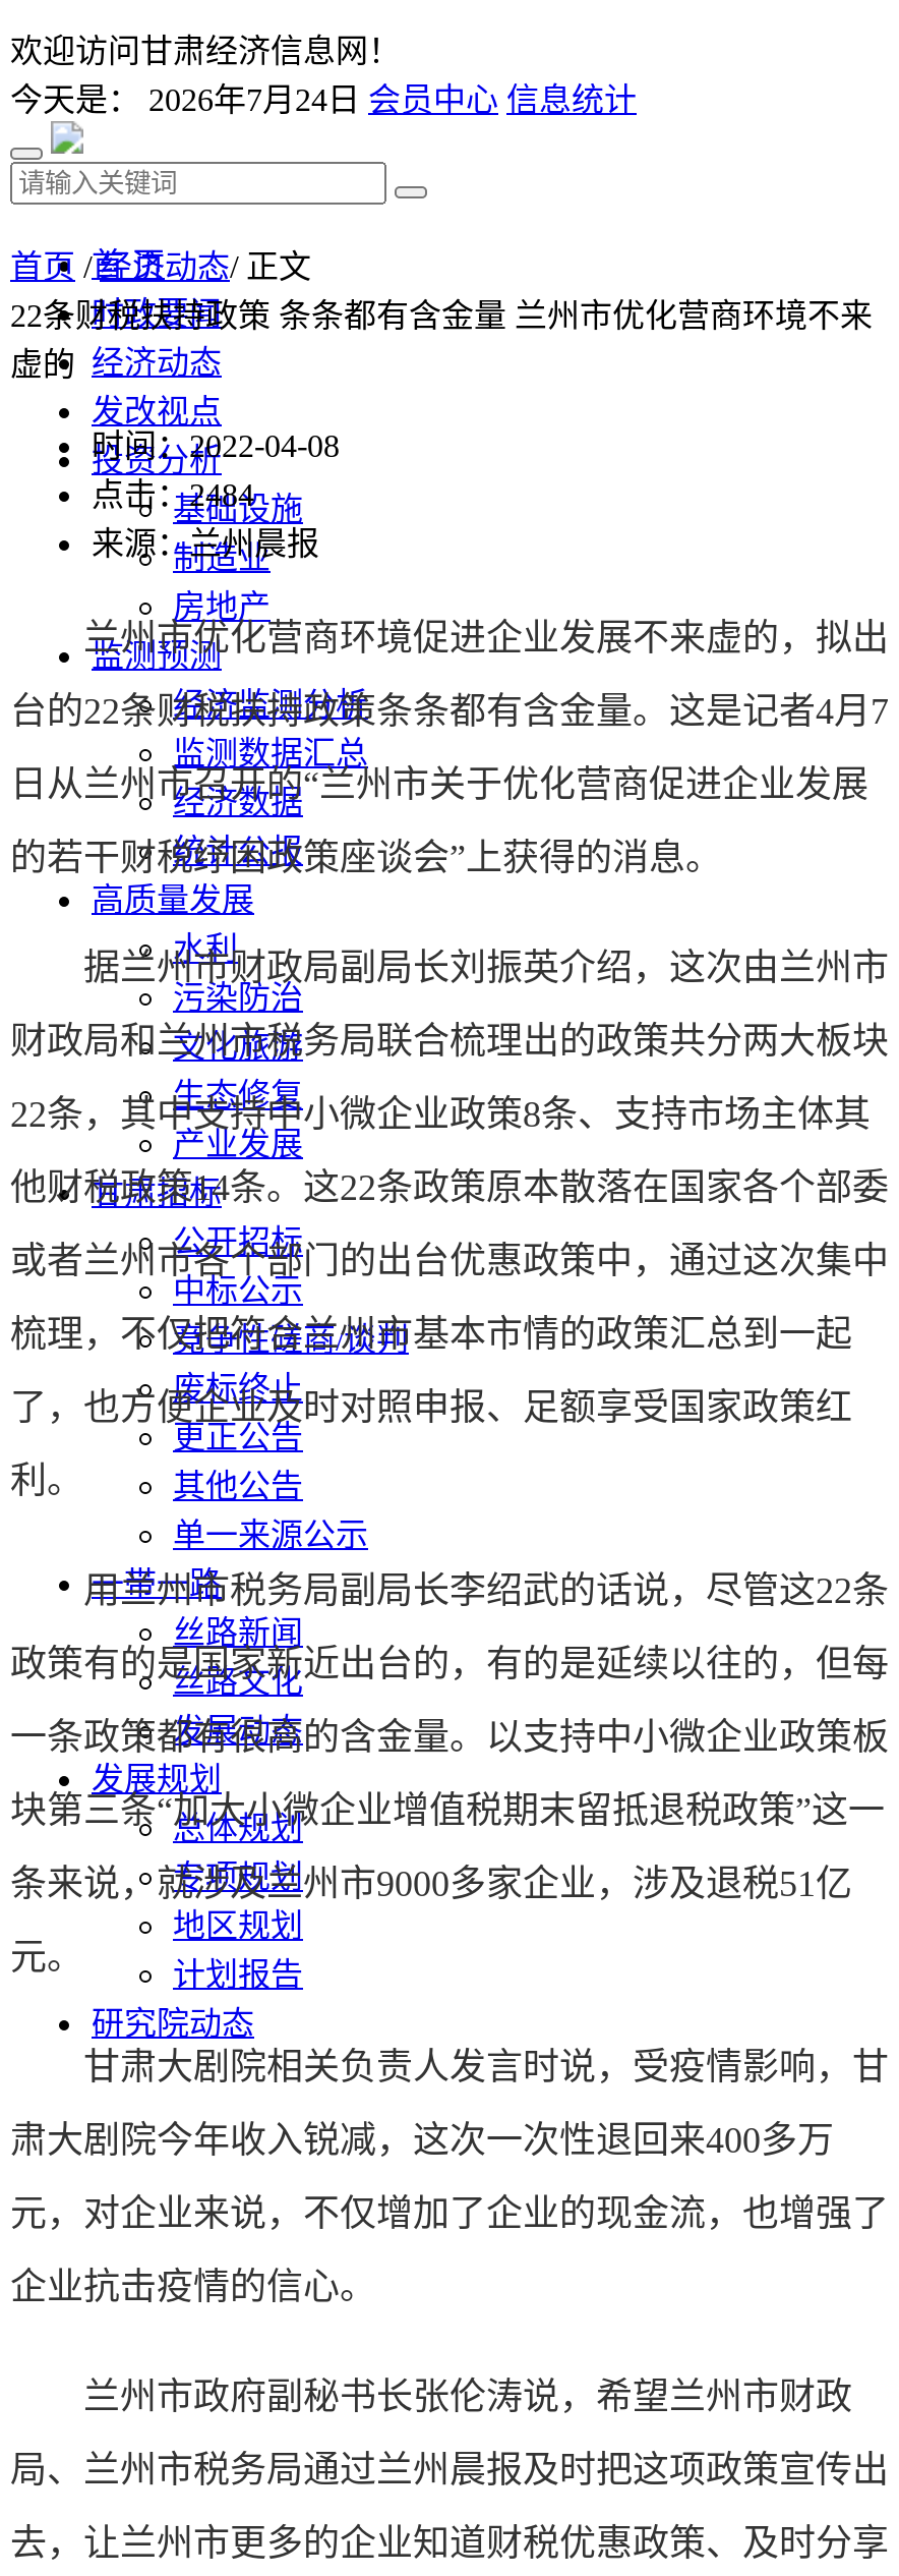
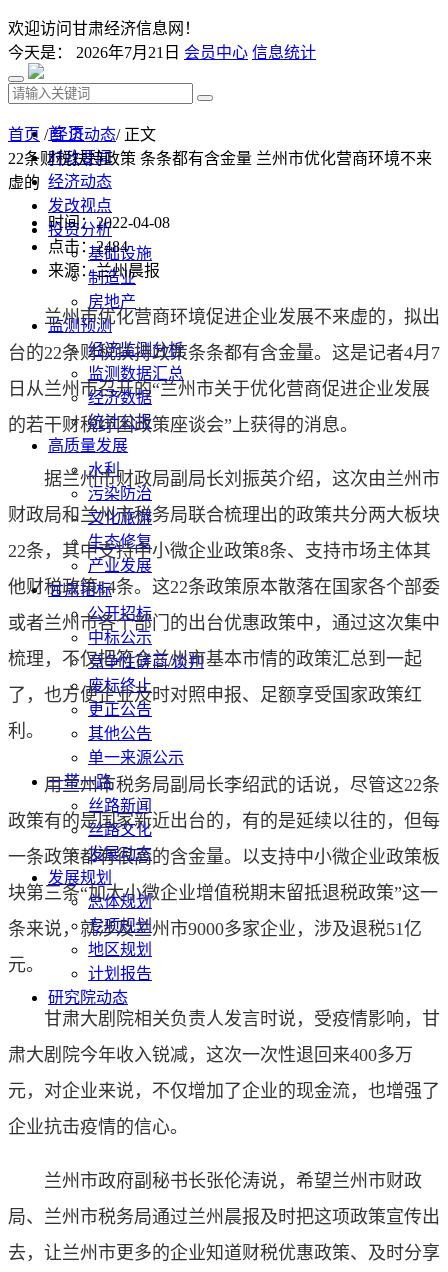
[10,82,637,117] 今天是：2026年7月24日会员中心 信息统计 -> [8,44,316,61] 今天是：2026年7月21日会员中心 信息统计

